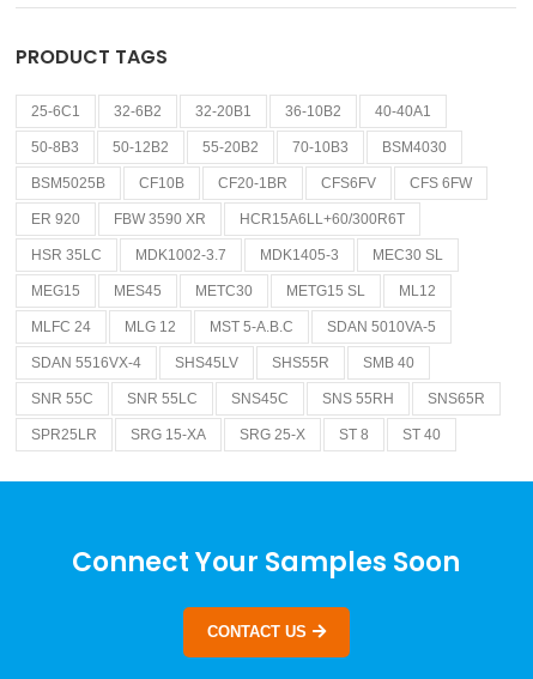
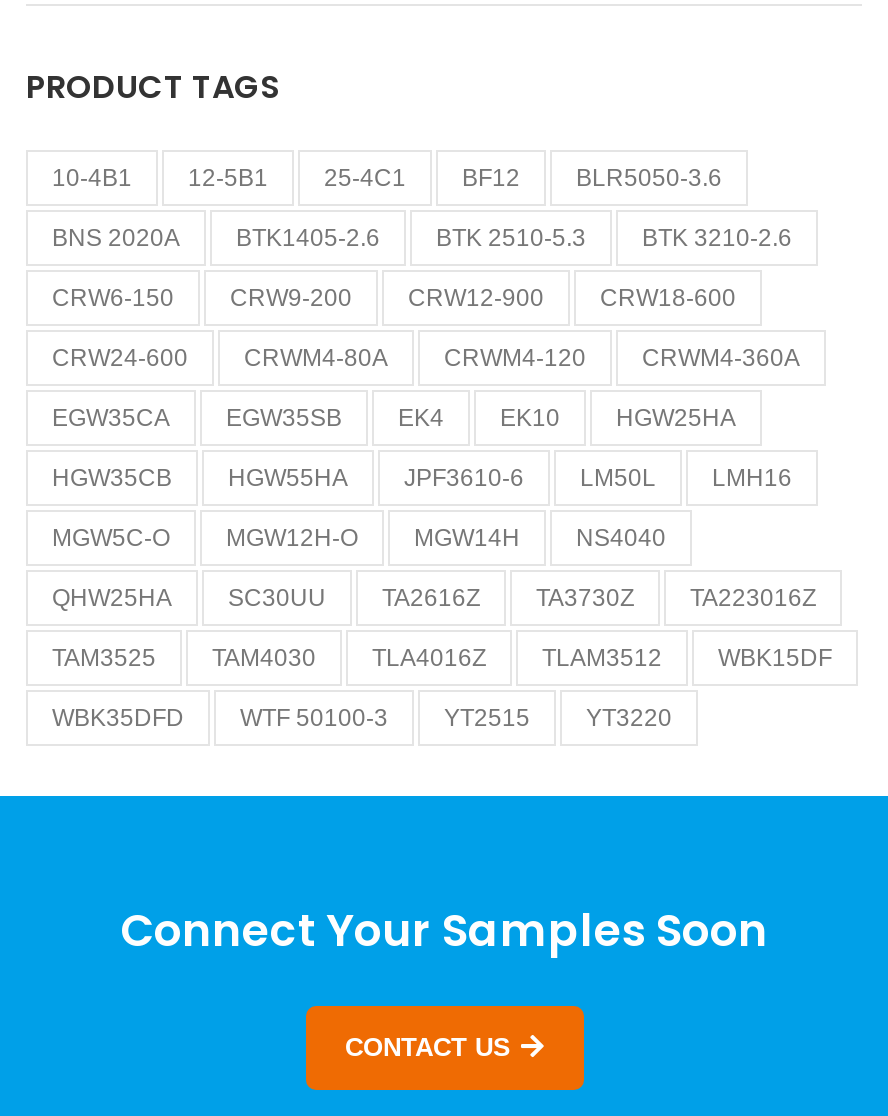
[31,103,431,120] 25-6C1 | 32-6B2 | 32-20B1 | 36-10B2 | 40-40A1 -> [52,163,722,191] 10-4B1 | 12-5B1 | 25-4C1 | BF12 | BLR5050-3.6
[31,139,447,156] 50-8B3 | 50-12B2 | 55-20B2 | 70-10B3 | BSM4030 -> [52,223,792,251] BNS 2020A | BTK1405-2.6 | BTK 2510-5.3 | BTK 3210-2.6
[31,175,472,192] BSM5025B | CF10B | CF20-1BR | CFS6FV | CFS 6FW -> [52,283,736,311] CRW6-150 | CRW9-200 | CRW12-900 | CRW18-600
[31,211,405,228] ER 920 | FBW 3590 XR | HCR15A6LL+60/300R6T -> [52,343,800,371] CRW24-600 | CRWM4-80A | CRWM4-120 | CRWM4-360A
[31,247,443,264] HSR 35LC | MDK1002-3.7 | MDK1405-3 | MEC30 SL -> [52,403,736,431] EGW35CA | EGW35SB | EK4 | EK10 | HGW25HA
[31,283,436,300] MEG15 | MES45 | METC30 | METG15 SL | ML12 -> [52,463,792,491] HGW35CB | HGW55HA | JPF3610-6 | LM50L | LMH16
[31,319,436,335] MLFC 24 | MLG 12 | MST 5-A.B.C | SDAN 5010VA-5 -> [52,523,666,551] MGW5C-O | MGW12H-O | MGW14H | NS4040
[31,355,414,371] SDAN 5516VX-4 | SHS45LV | SHS55R | SMB 40 -> [52,583,816,611] QHW25HA | SC30UU | TA2616Z | TA3730Z | TA223016Z
[31,391,485,407] SNR 55C | SNR 55LC | SNS45C | SNS 55RH | SNS65R -> [52,643,832,671] TAM3525 | TAM4030 | TLA4016Z | TLAM3512 | WBK15DF
[31,426,441,443] SPR25LR | SRG 15-XA | SRG 25-X | ST 8 | ST 40 -> [52,703,672,731] WBK35DFD | WTF 50100-3 | YT2515 | YT3220

